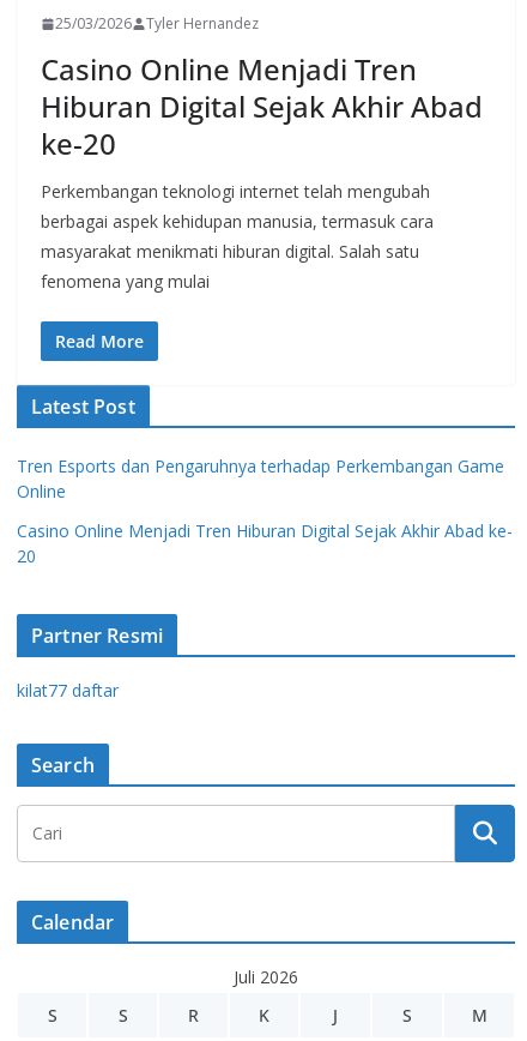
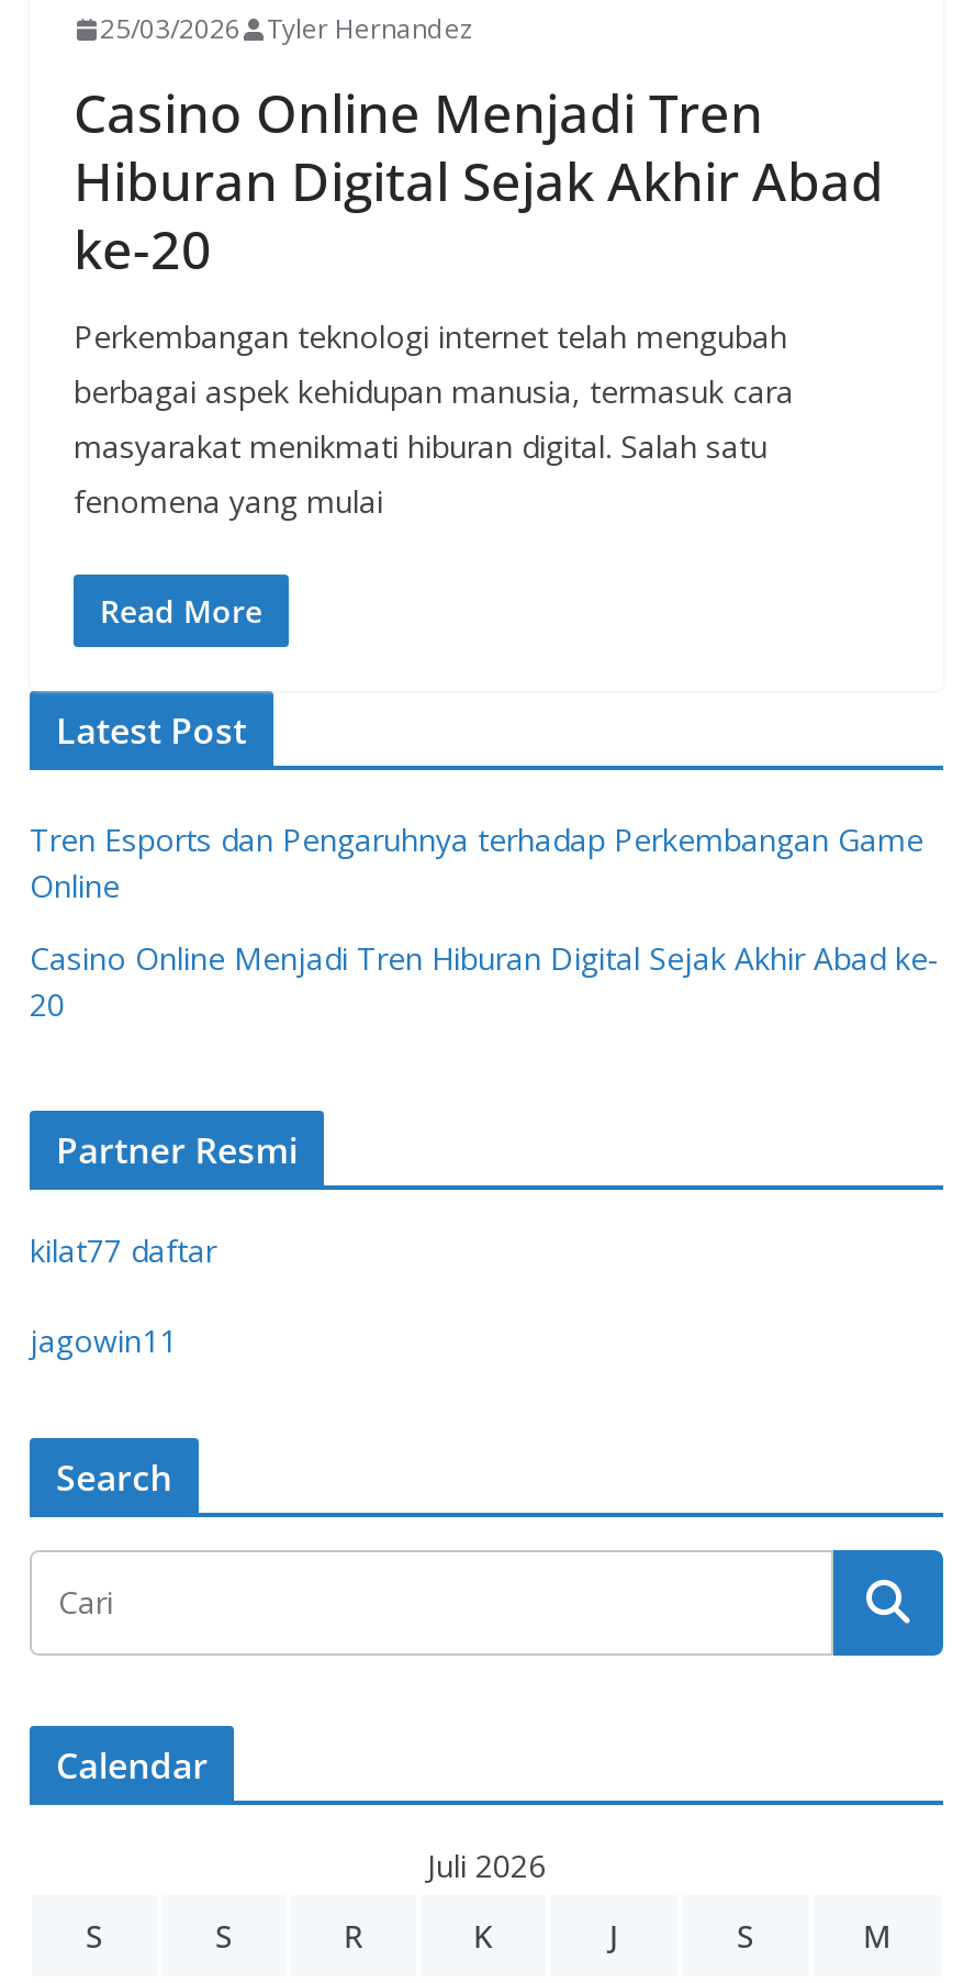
none -> [30,1319,177,1361] jagowin11

